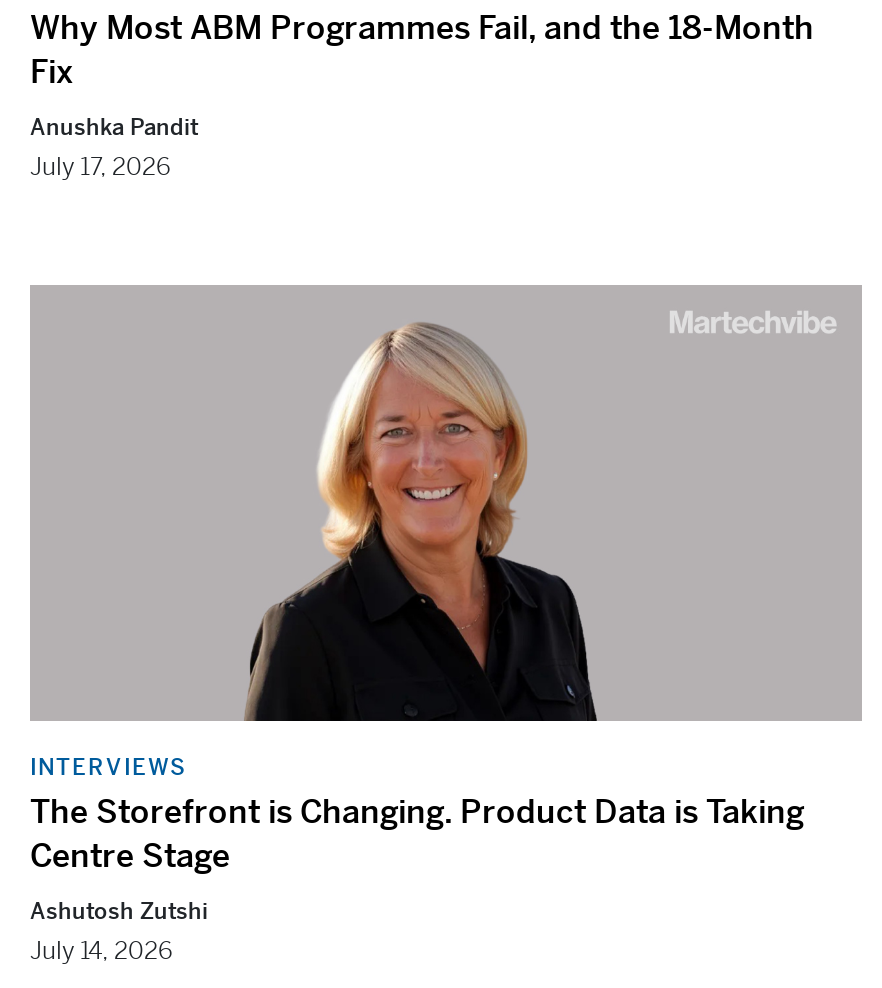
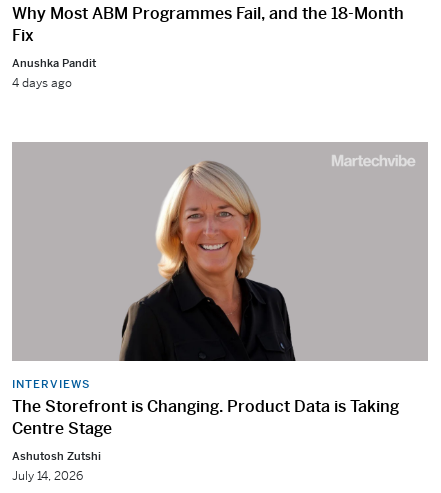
[30,150,170,182] July 17, 2026 -> [12,75,72,91] 4 days ago

